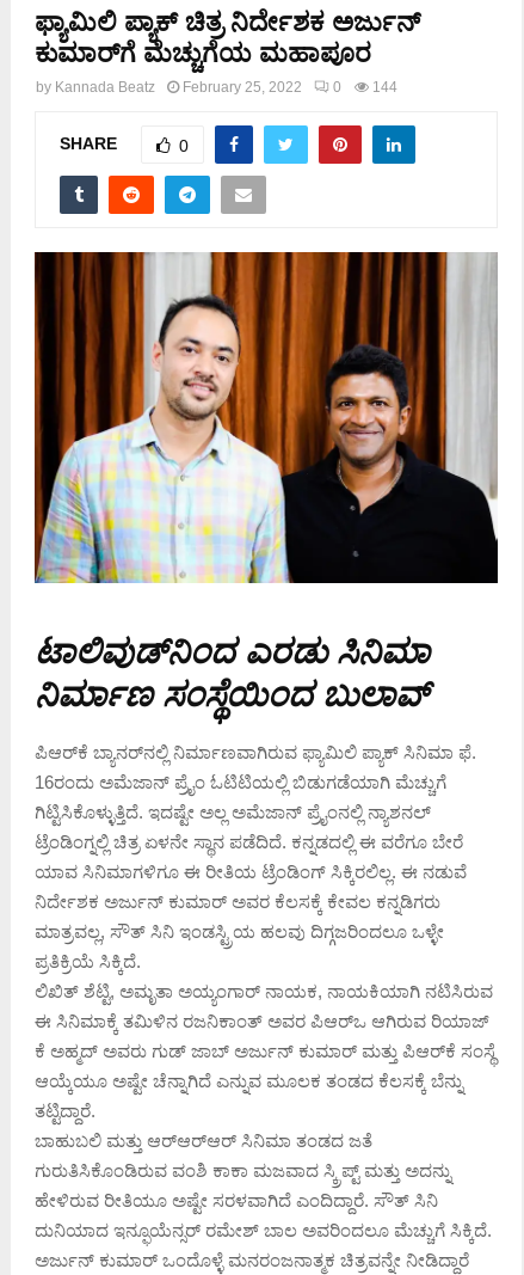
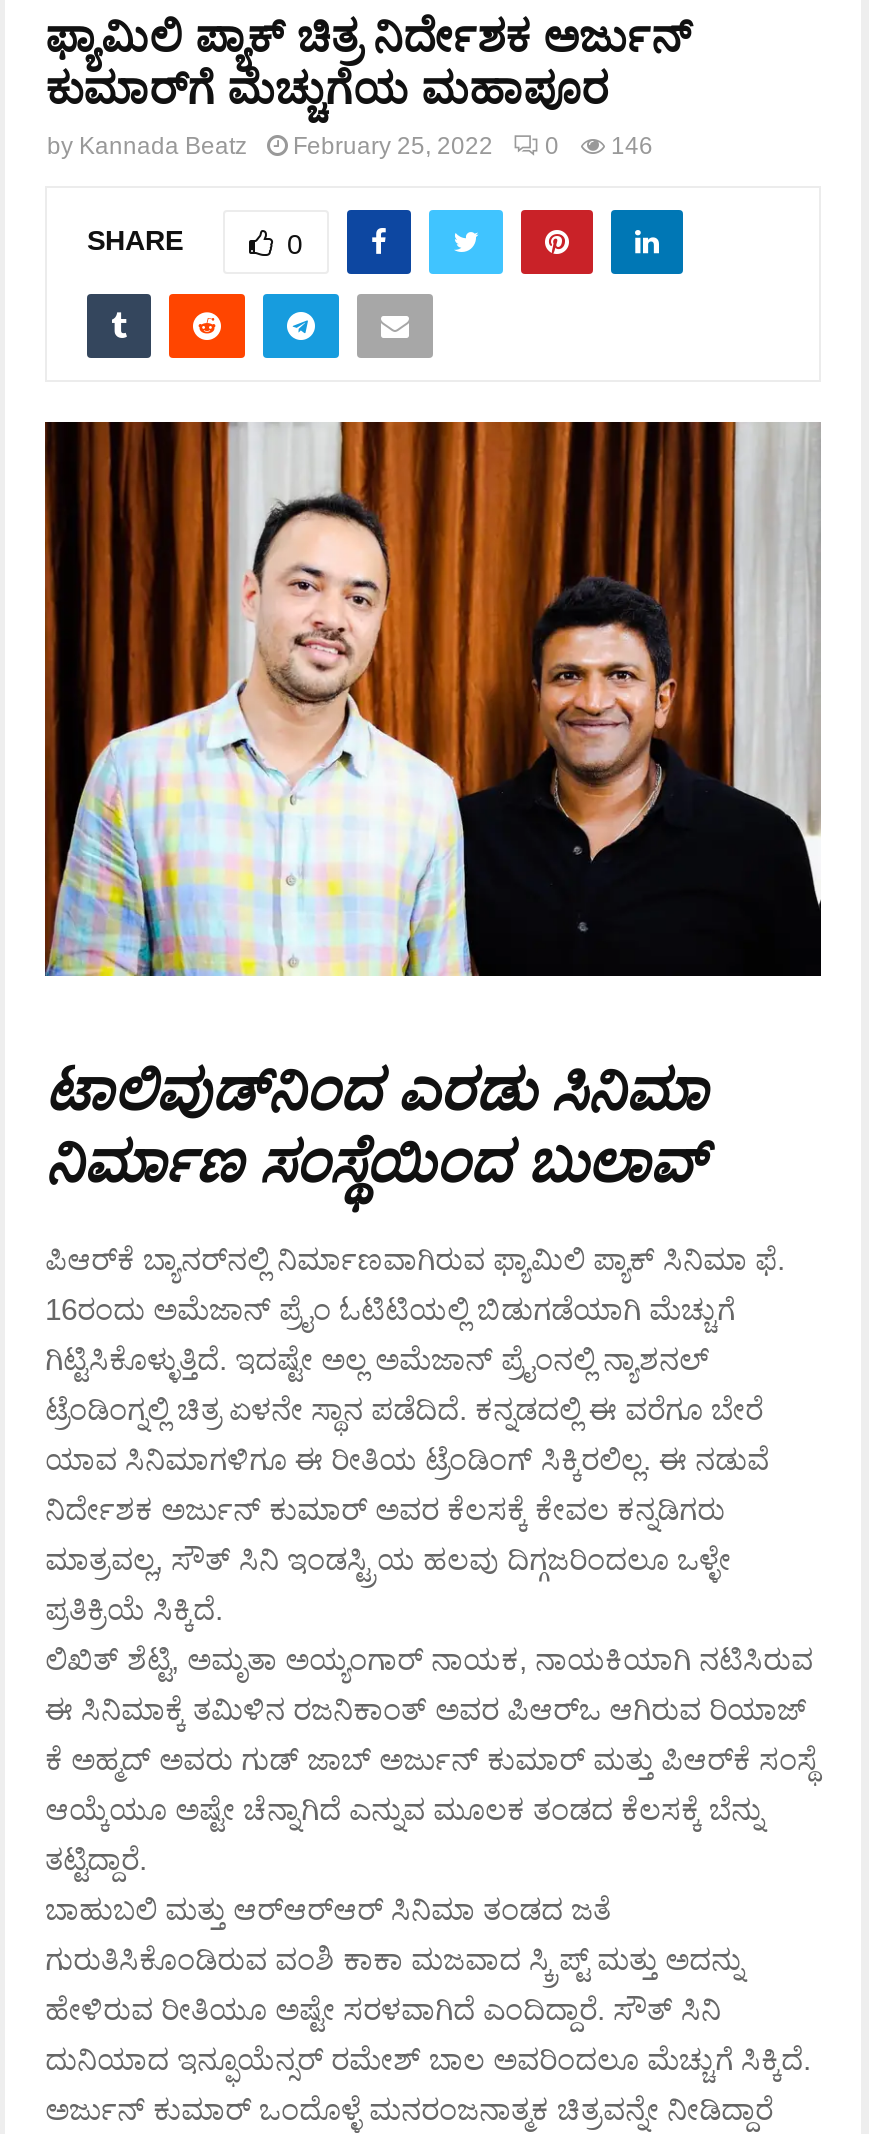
[36,79,397,96] by Kannada Beatz February 25, 2022 0 144 -> [47,132,653,160] by Kannada Beatz February 25, 2022 0 146

